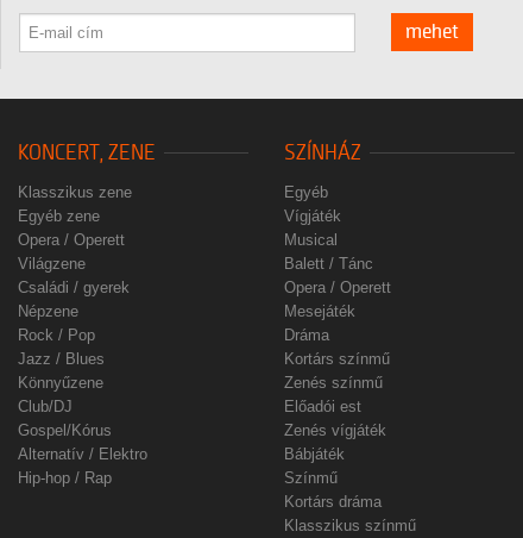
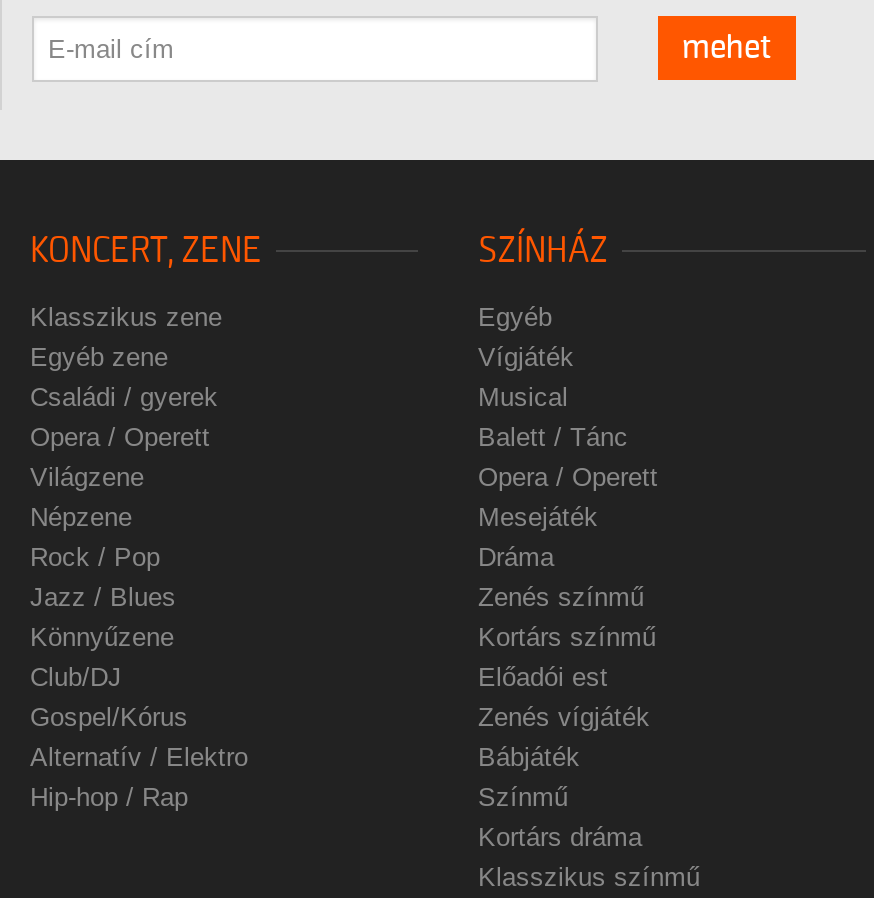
moved [18,231,125,272] -> [30,422,210,492]: Opera / Operett | Világzene
moved [18,278,130,296] -> [30,382,218,412]: Családi / gyerek
moved [284,350,390,368] -> [478,622,656,652]: Kortárs színmű
moved [284,374,383,391] -> [478,582,644,612]: Zenés színmű

